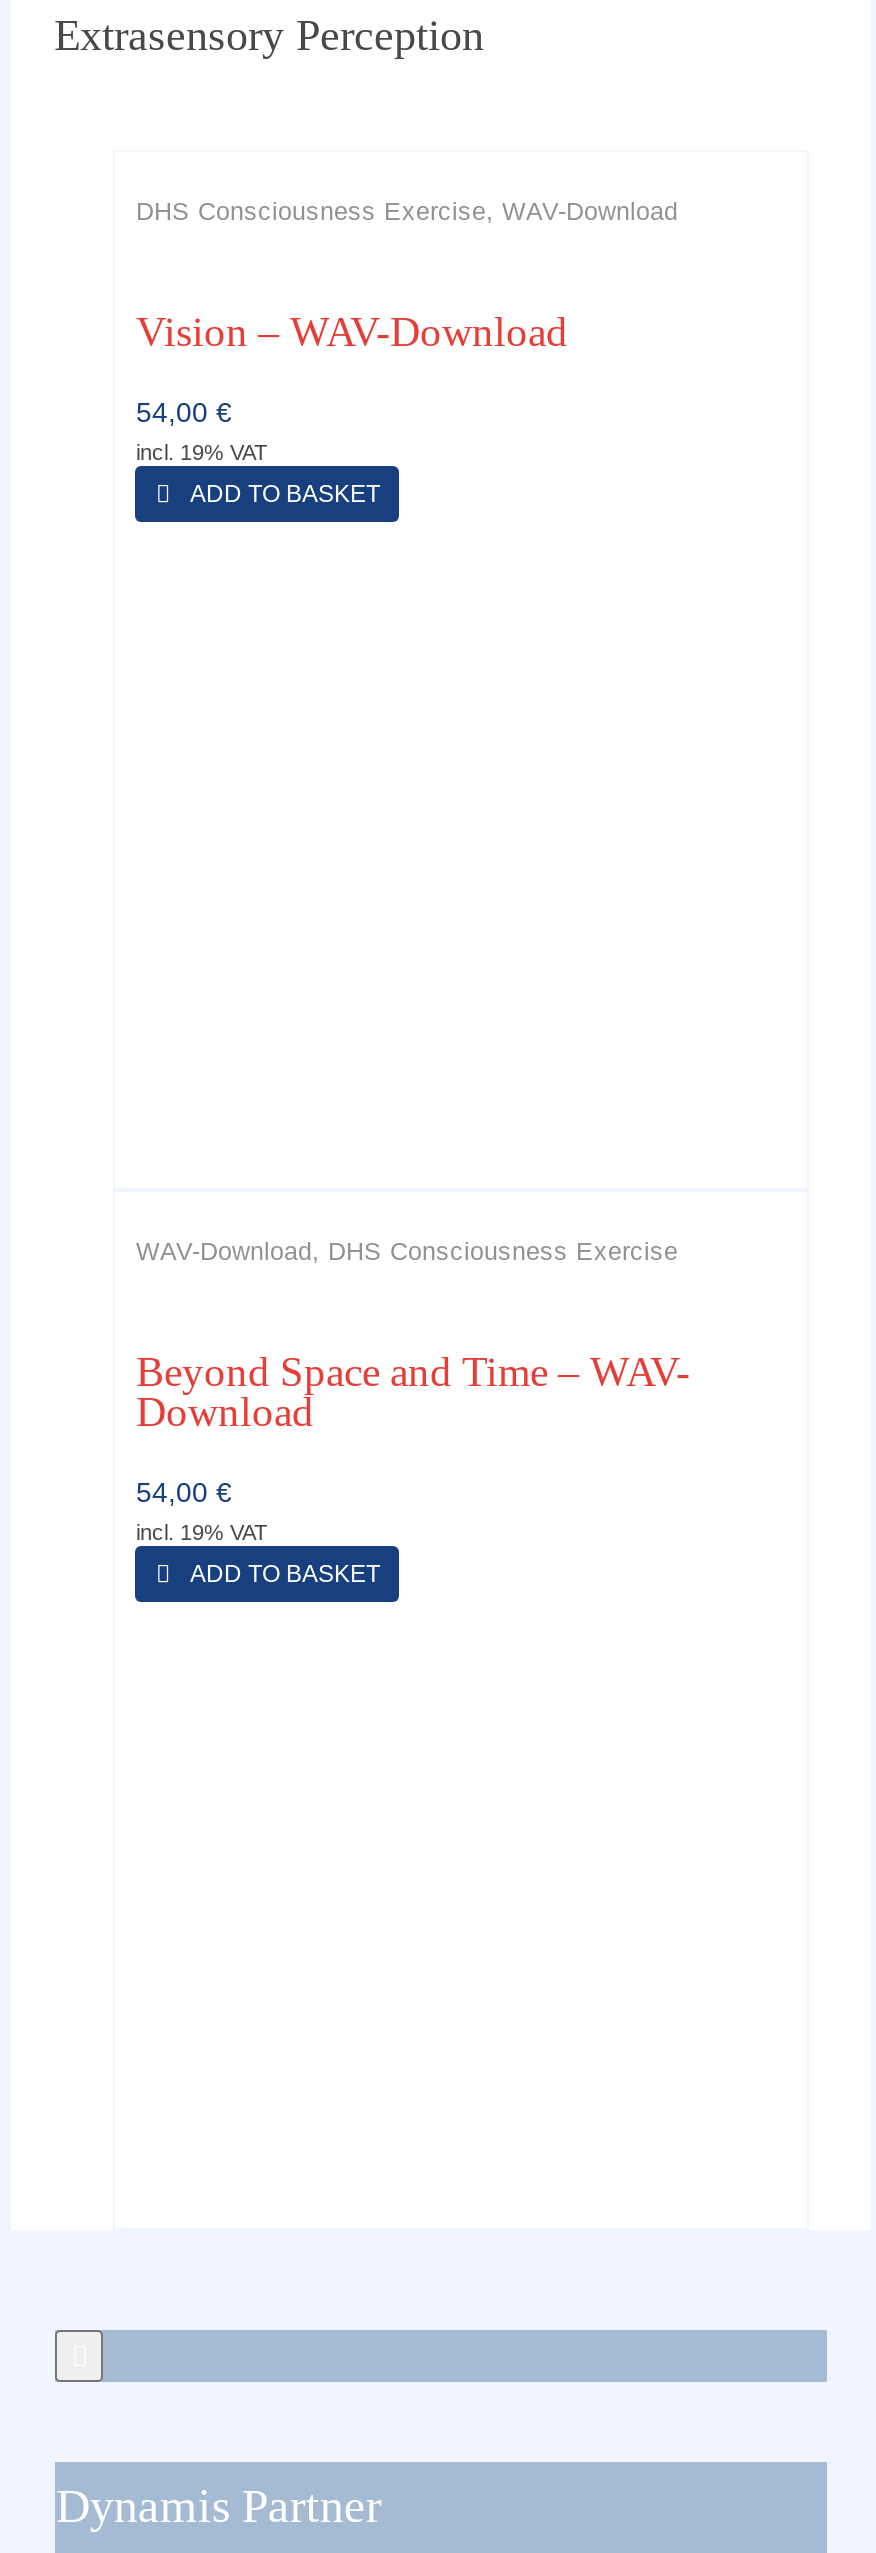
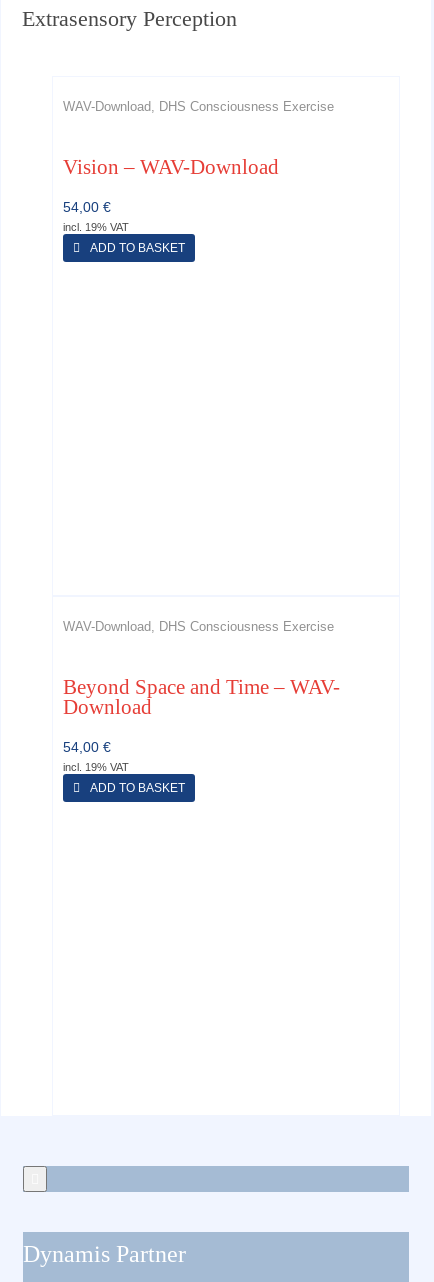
[136,198,678,226] DHS Consciousness Exercise, WAV-Download -> [63,100,334,114] WAV-Download, DHS Consciousness Exercise

